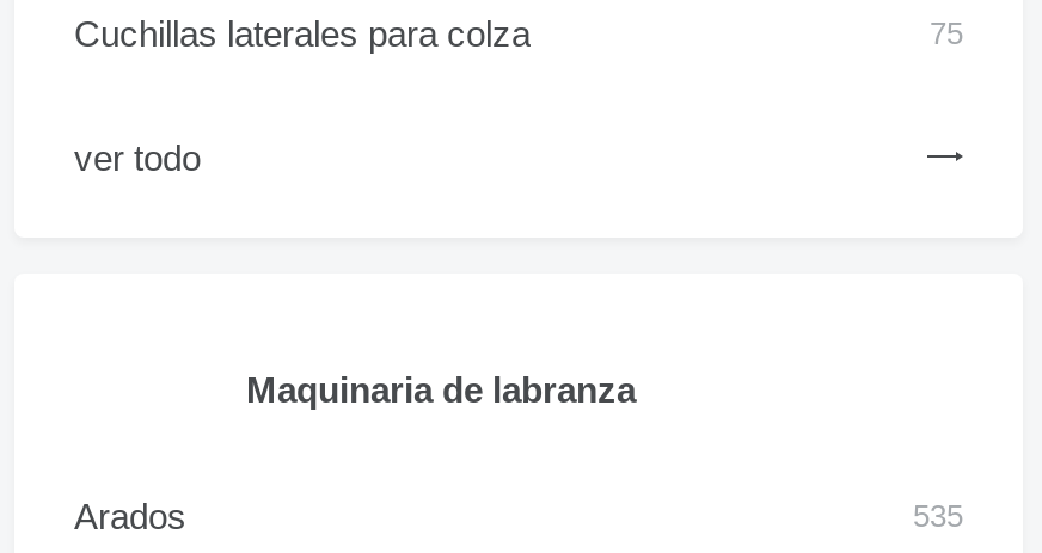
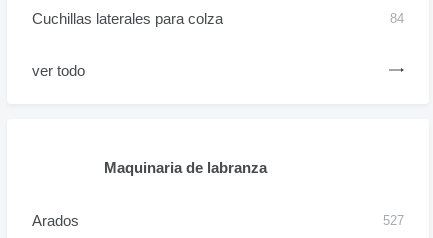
[930,16,963,51] 75 -> [390,11,404,26] 84
[913,498,963,534] 535 -> [383,213,404,228] 527

